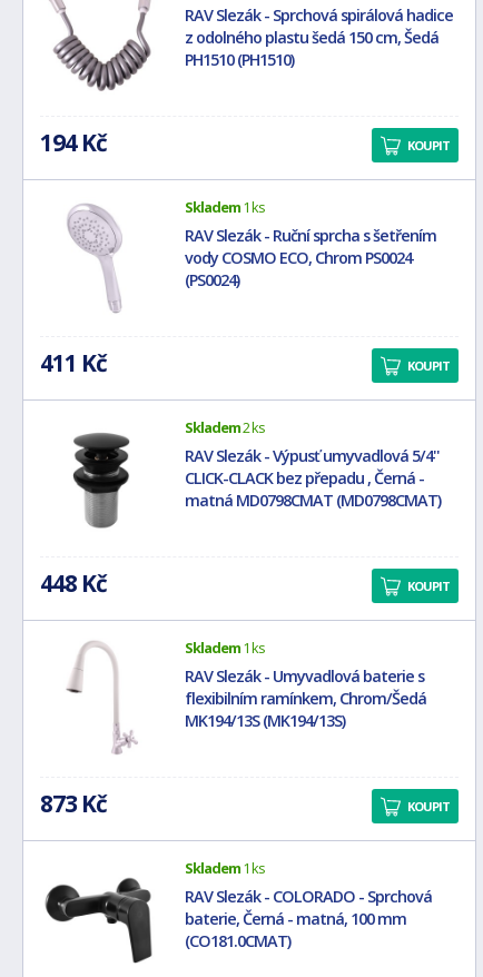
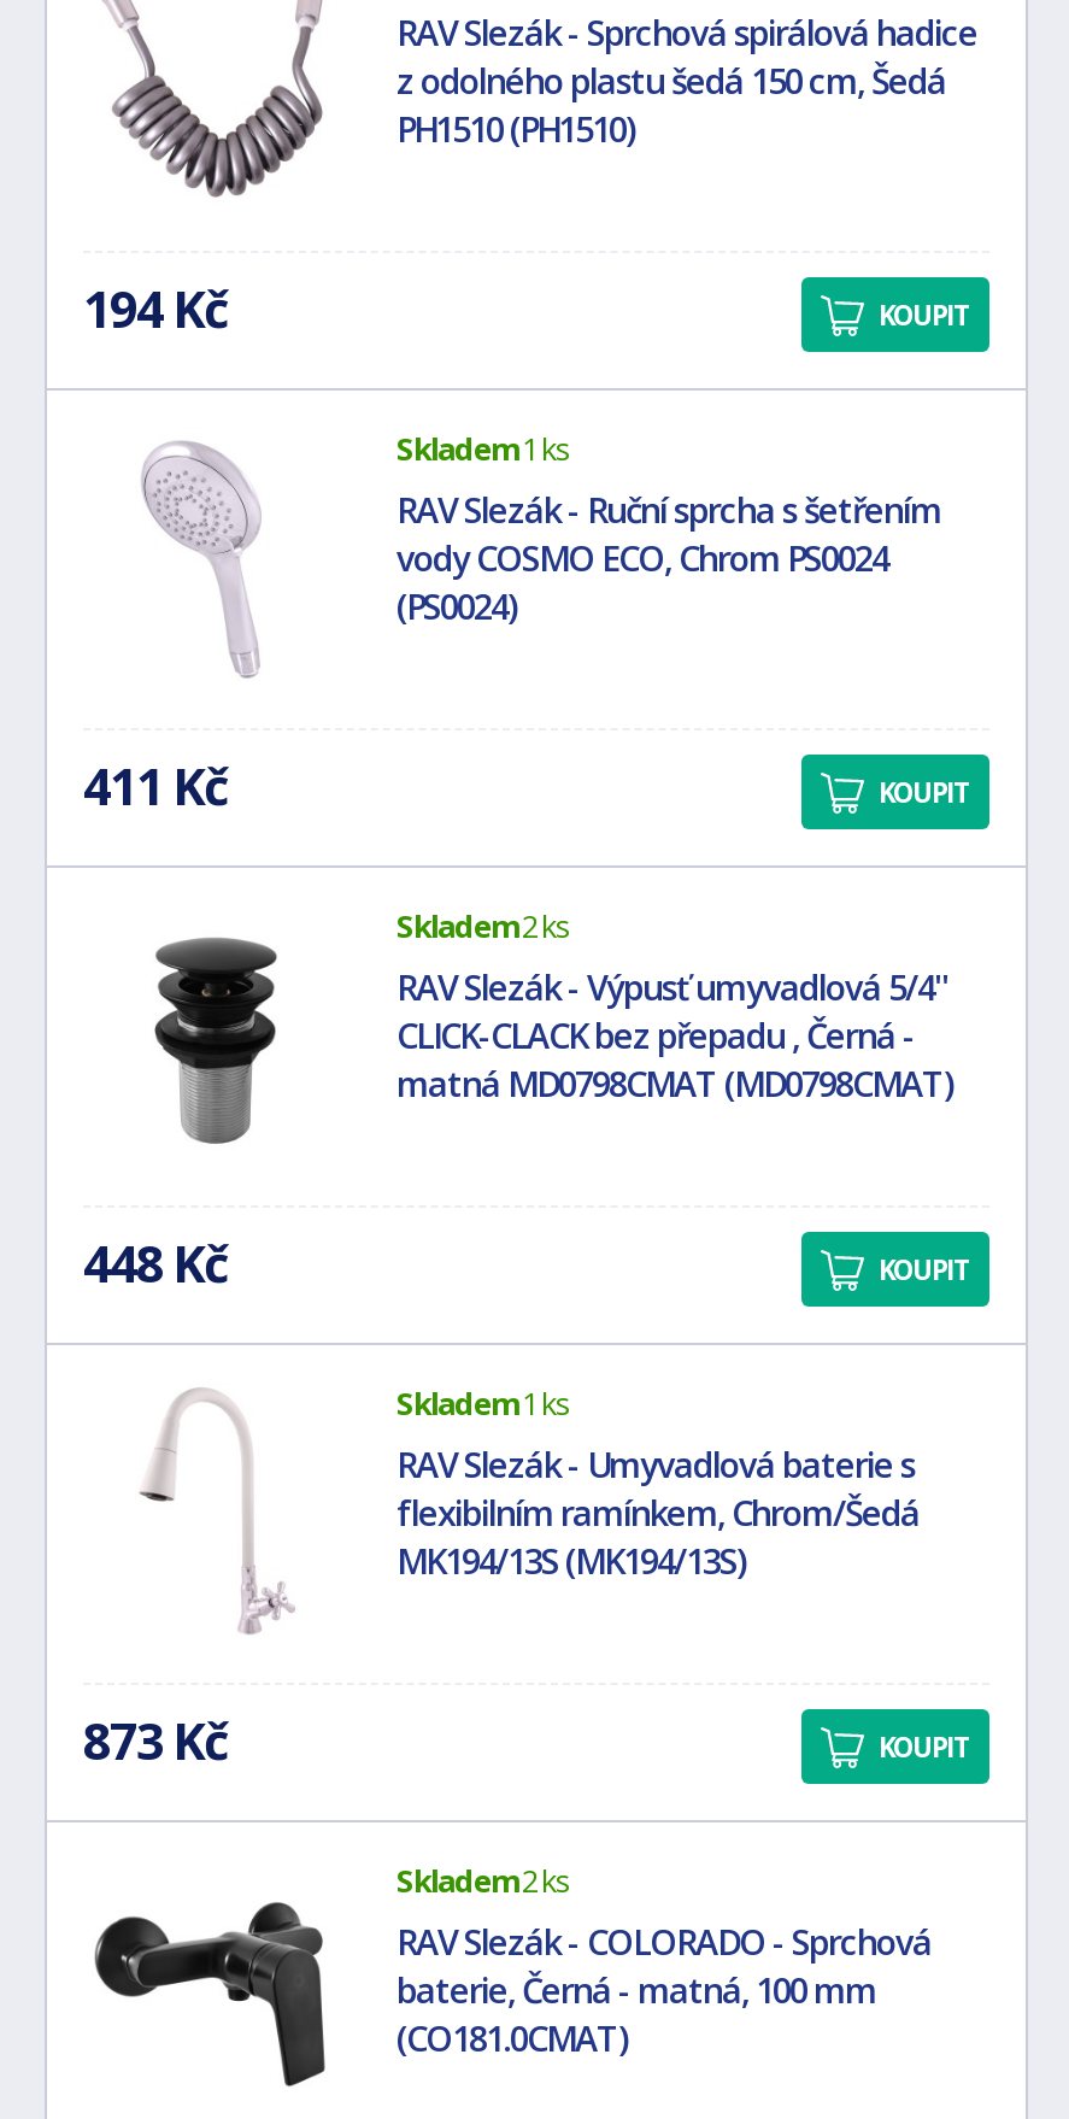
[185,858,265,878] Skladem1 ks -> [397,1859,570,1902] Skladem2 ks

